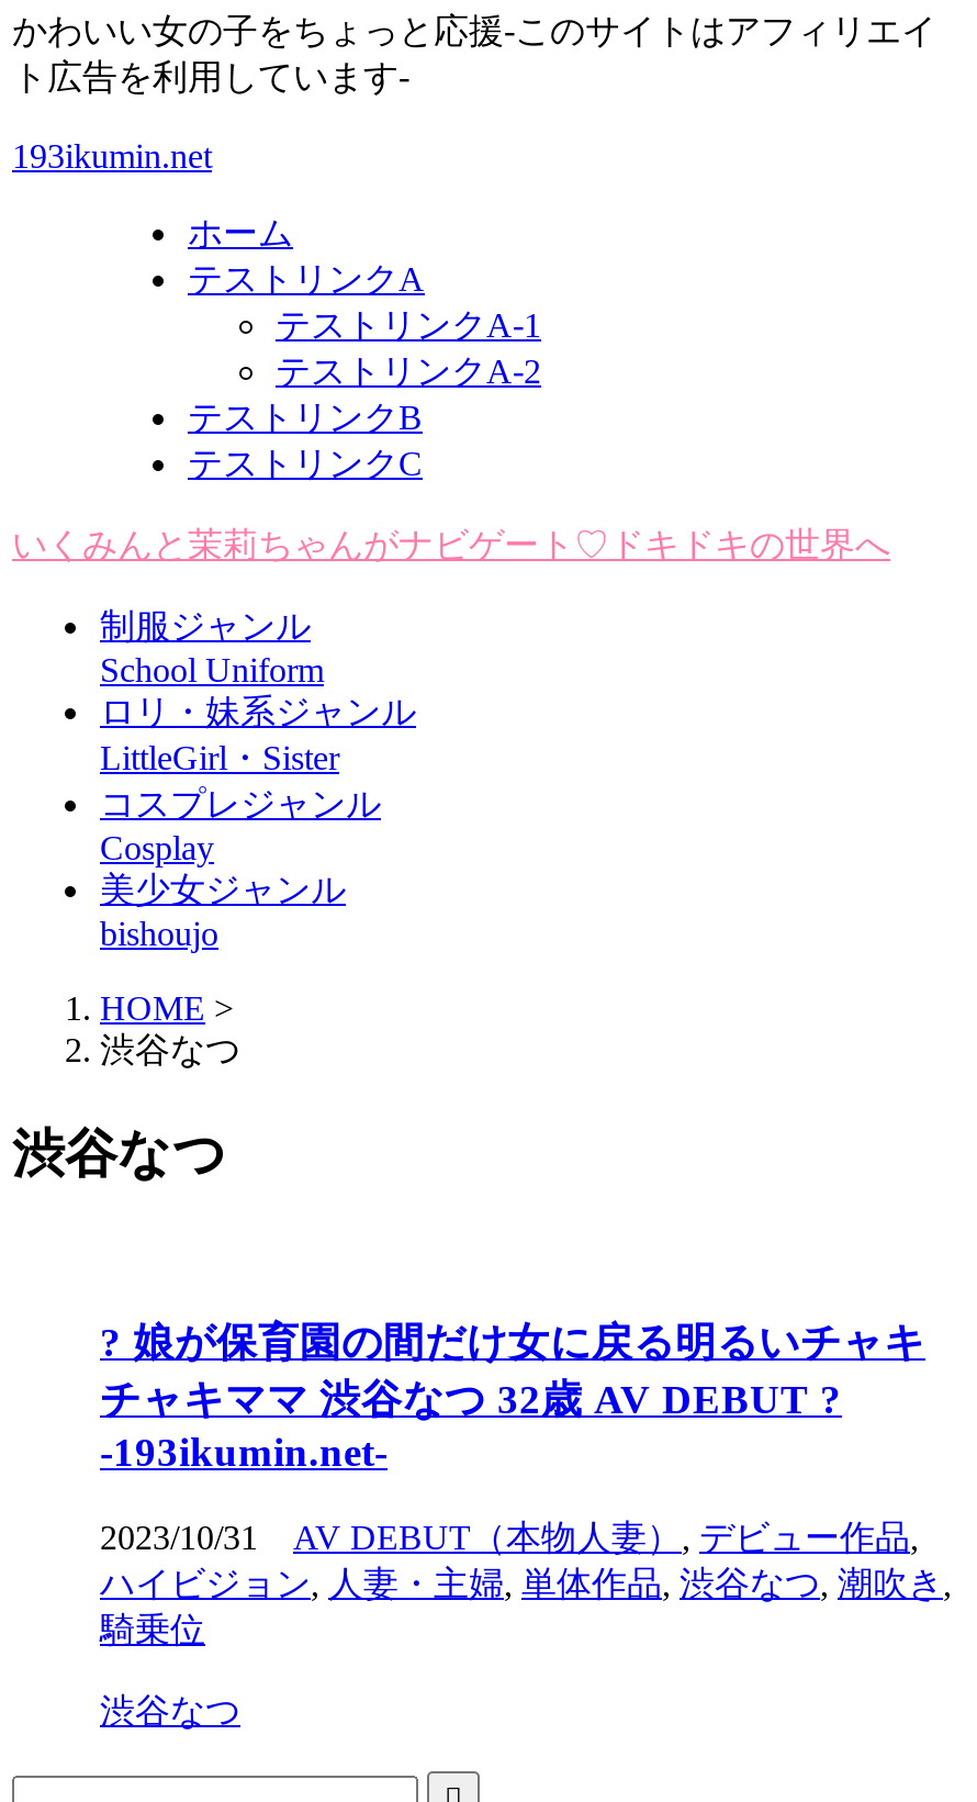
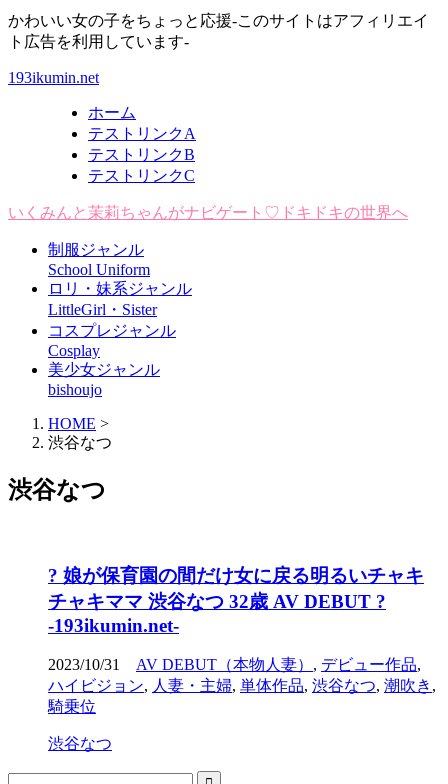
[276,306,541,390] テストリンクA-1 | テストリンクA-2 -> none

